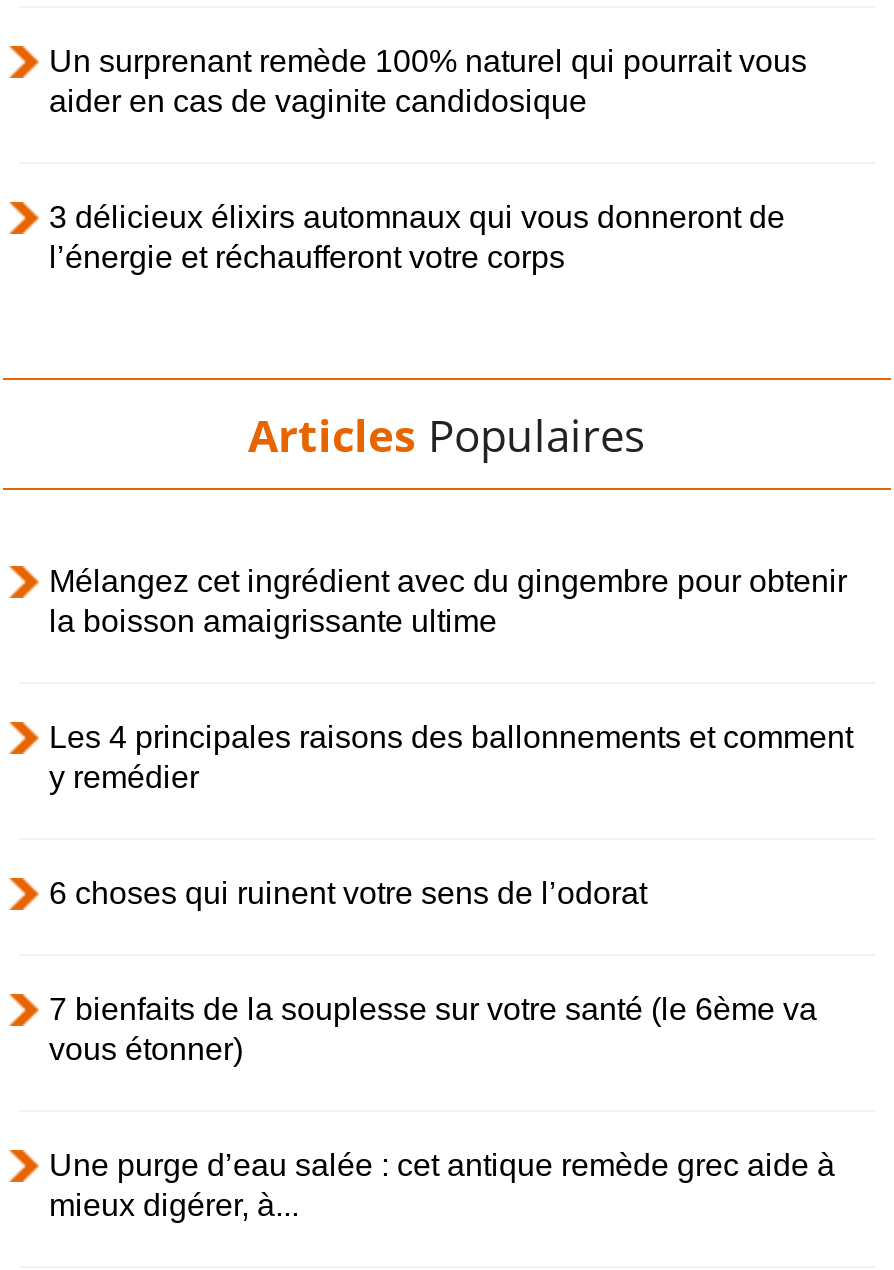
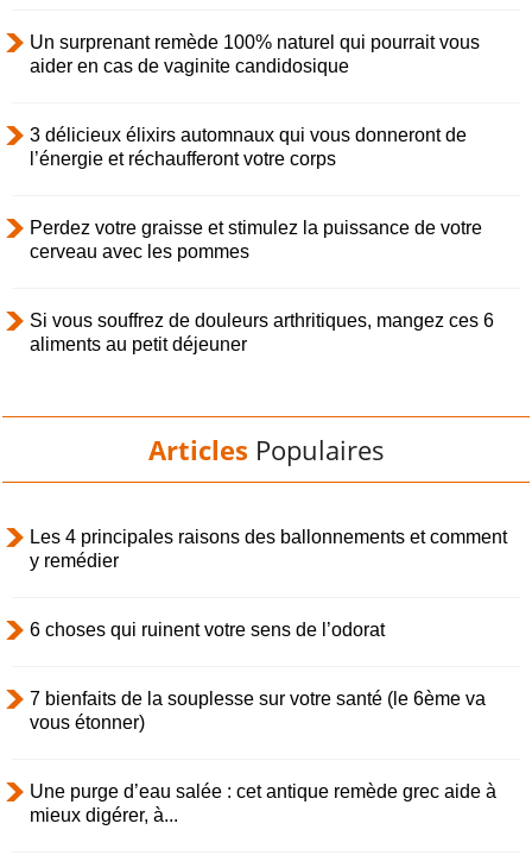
none -> [30,218,494,355] Perdez votre graisse et stimulez la puissance de votre | cerveau avec les pommes | Si vous souffrez de douleurs arthritiques, mangez ces 6 | aliments au petit déjeuner
moved [248,404,646,464] -> [148,432,384,468]: Articles Populaires
[49,564,847,638] Mélangez cet ingrédient avec du gingembre pour obtenir | la boisson amaigrissante ultime -> none

